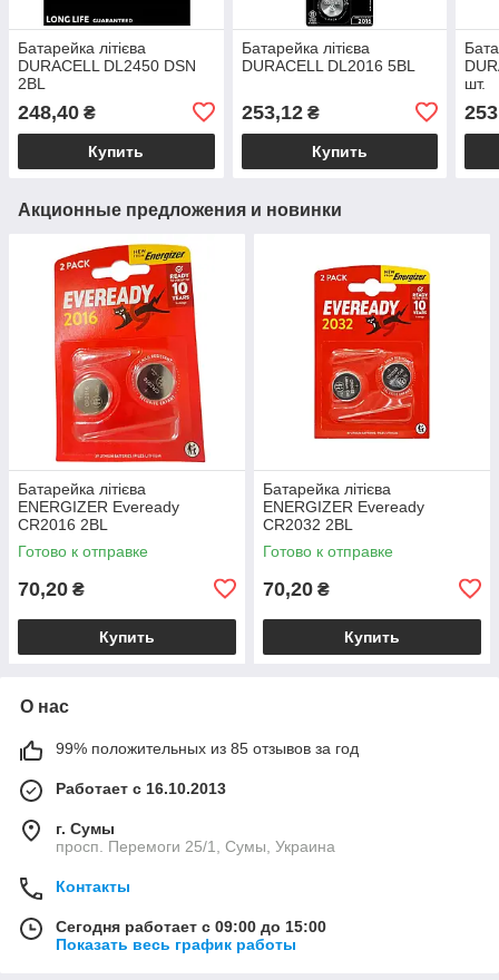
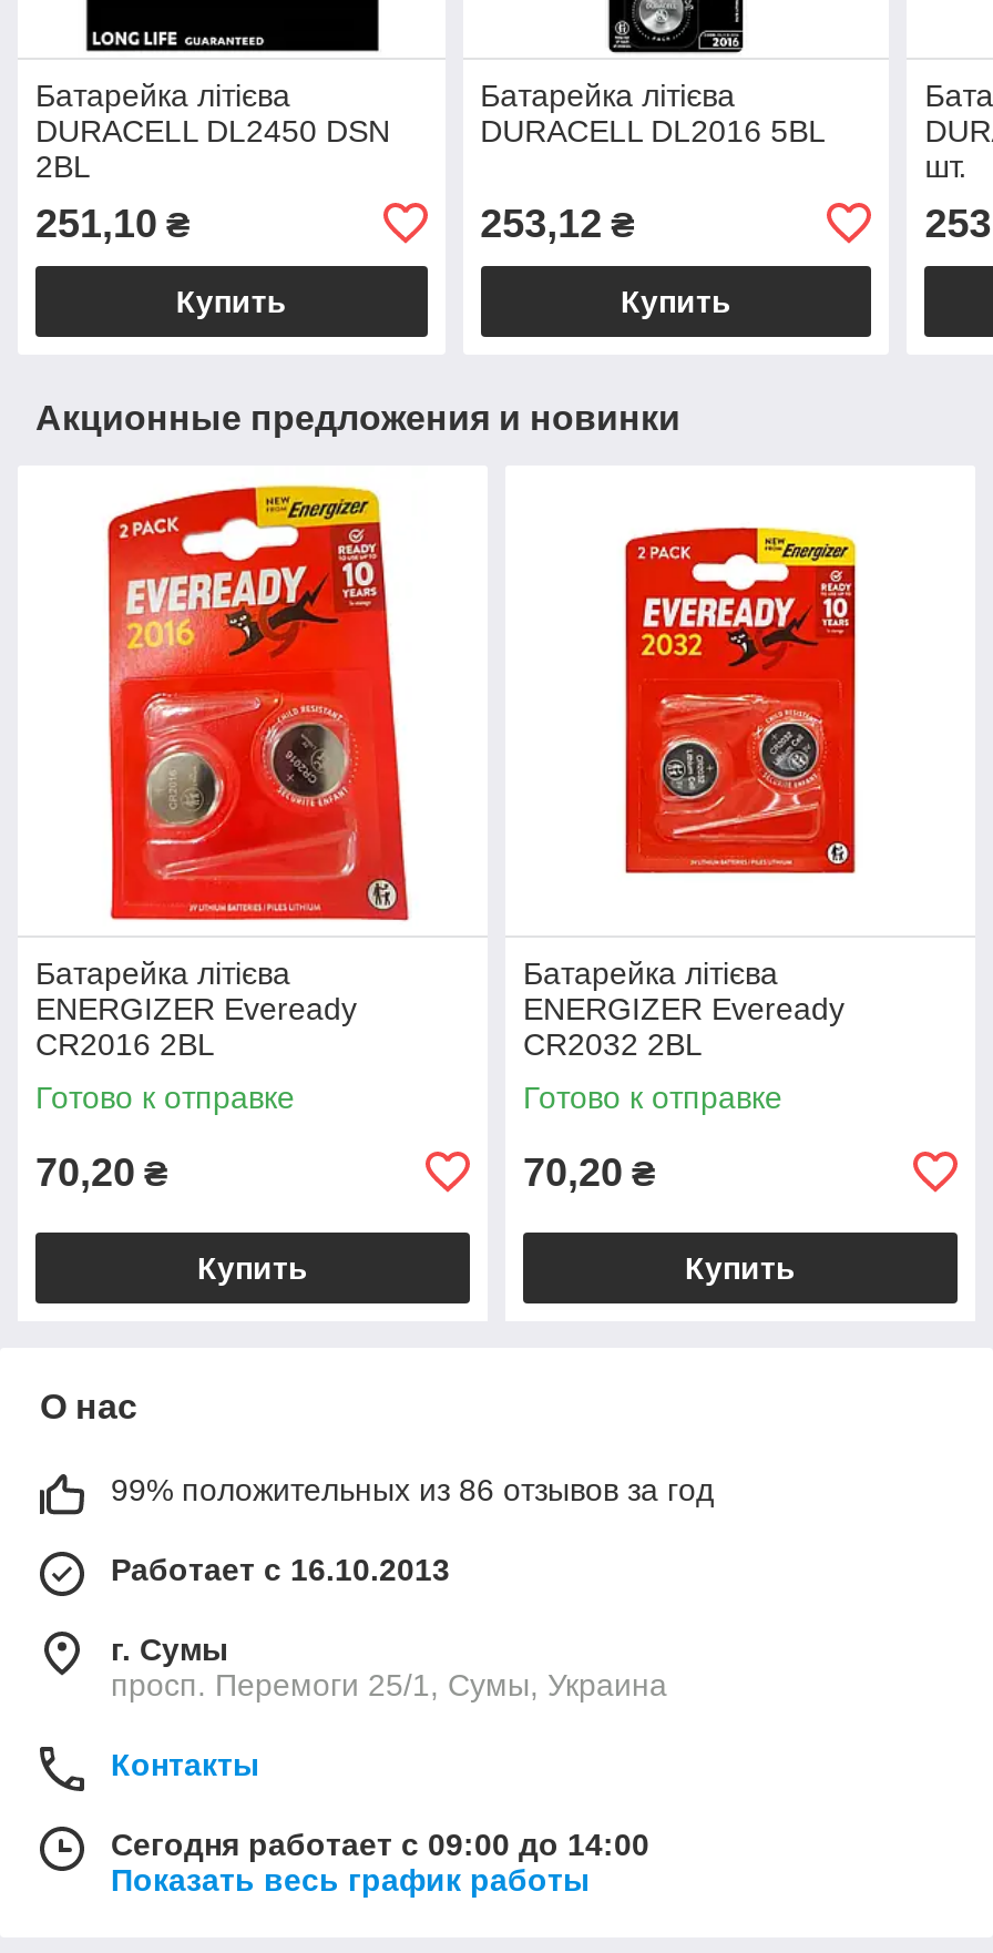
[18,101,96,123] 248,40 ₴ -> [35,201,191,246] 251,10 ₴
[56,739,359,757] 99% положительных из 85 отзывов за год -> [111,1472,714,1507] 99% положительных из 86 отзывов за год
[56,917,326,935] Сегодня работает с 09:00 до 15:00 -> [111,1826,649,1862] Сегодня работает с 09:00 до 14:00

